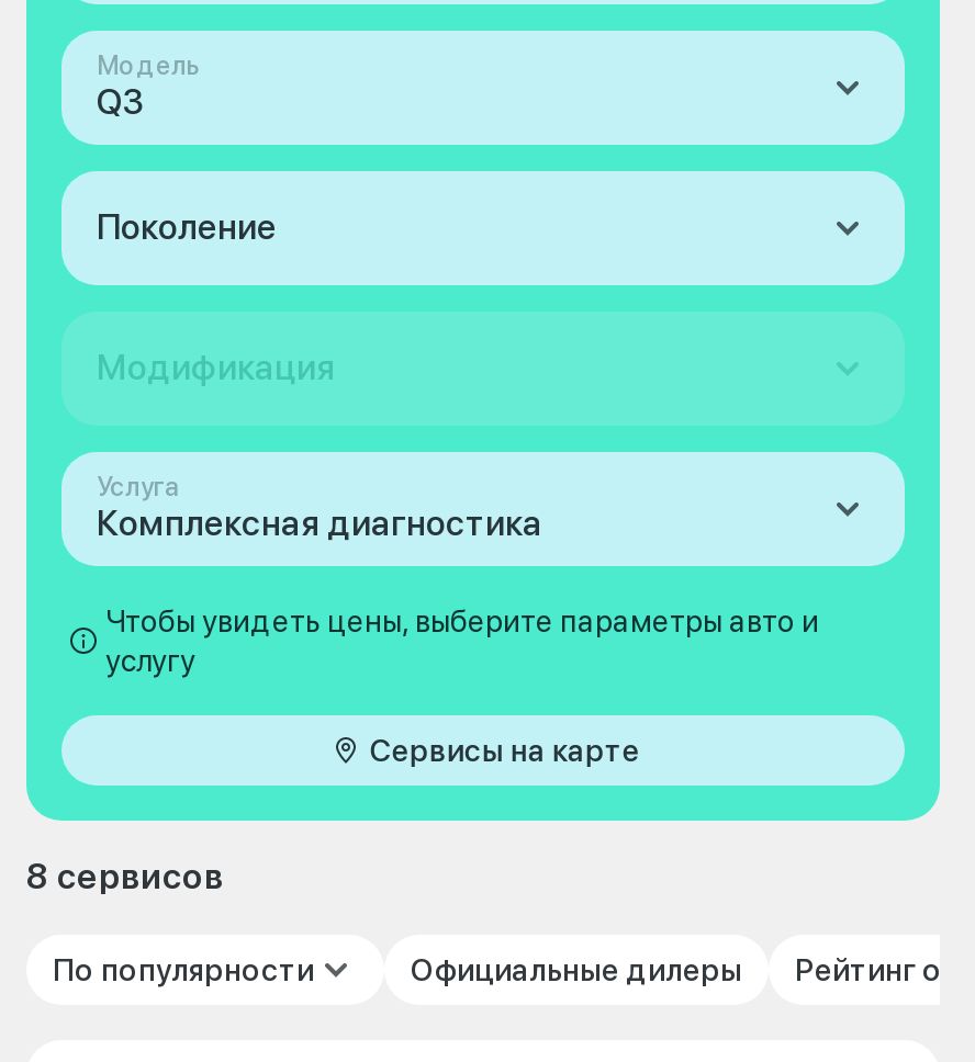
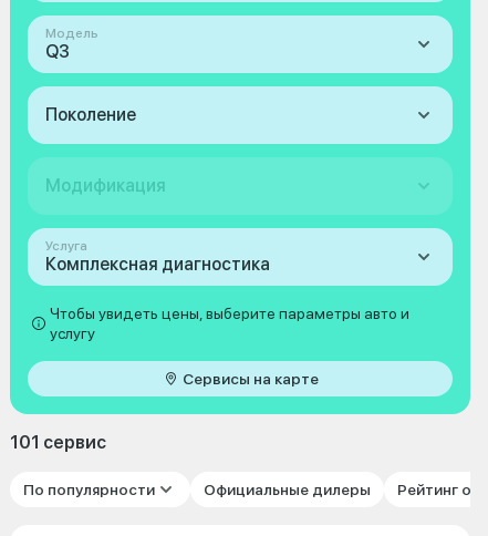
[26,856,224,897] 8 сервисов -> [10,432,106,453] 101 сервис

